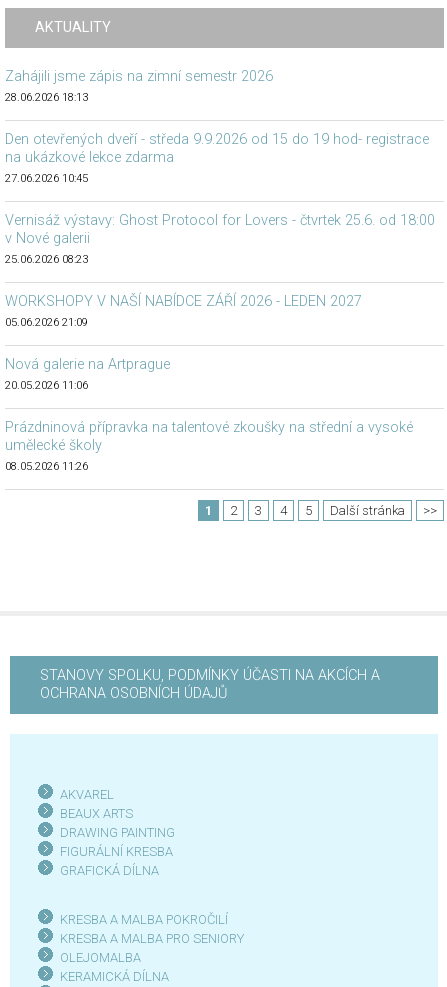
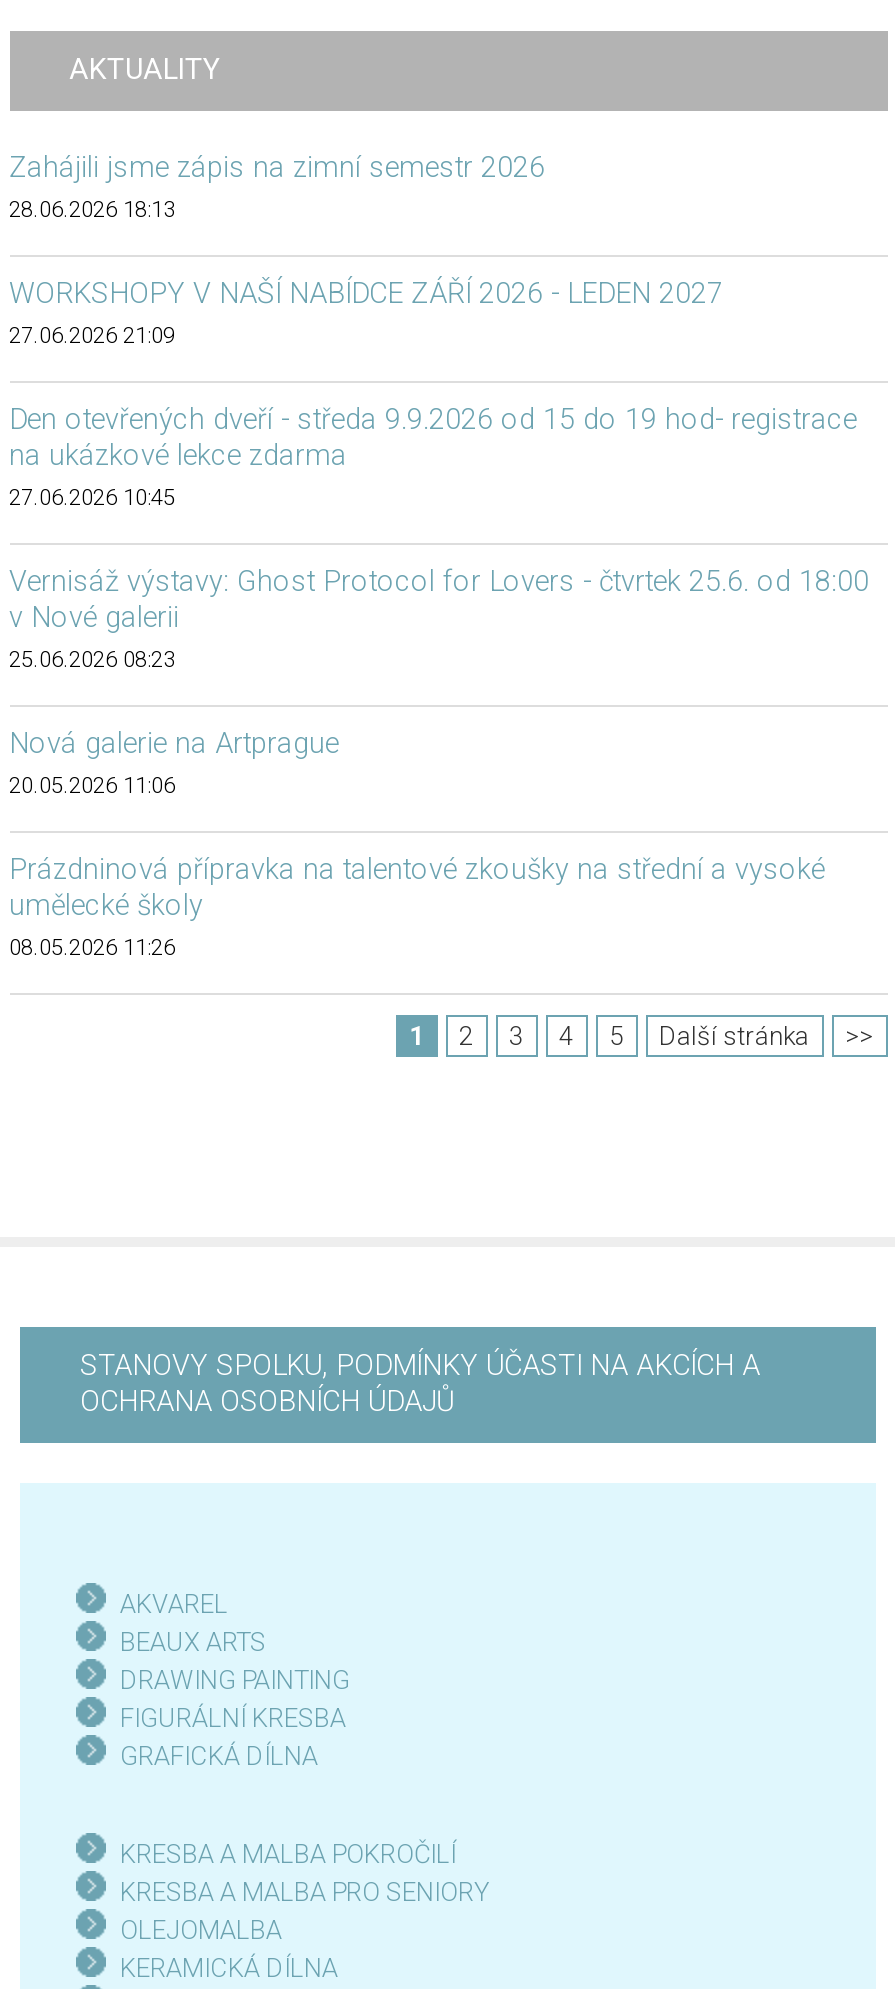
none -> [9,323,175,349] 27.06.2026 21:09
moved [4,131,434,266] -> [9,403,869,673]: Den otevřených dveří - středa 9.9.2026 od 15 do 19 hod- registrace | na ukázkové lekce zdarma | 27.06.2026 10:45 | Vernisáž výstavy: Ghost Protocol for Lovers - čtvrtek 25.6. od 18:00 | v Nové galerii | 25.06.2026 08:23
moved [4,293,361,310] -> [9,277,723,311]: WORKSHOPY V NAŠÍ NABÍDCE ZÁŘÍ 2026 - LEDEN 2027
[4,316,87,329] 05.06.2026 21:09 -> none

